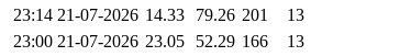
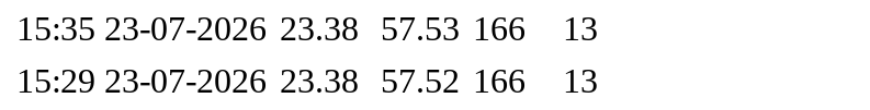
[13,5,304,24] 23:14 21-07-2026 14.33 79.26 201 13 -> [16,10,598,47] 15:35 23-07-2026 23.38 57.53 166 13
[13,32,304,51] 23:00 21-07-2026 23.05 52.29 166 13 -> [16,62,598,99] 15:29 23-07-2026 23.38 57.52 166 13

